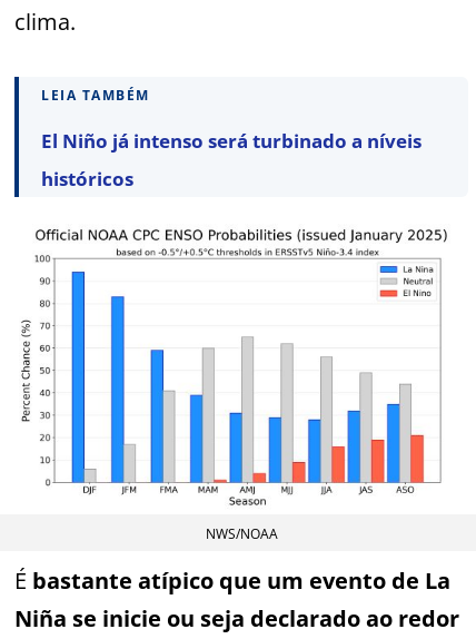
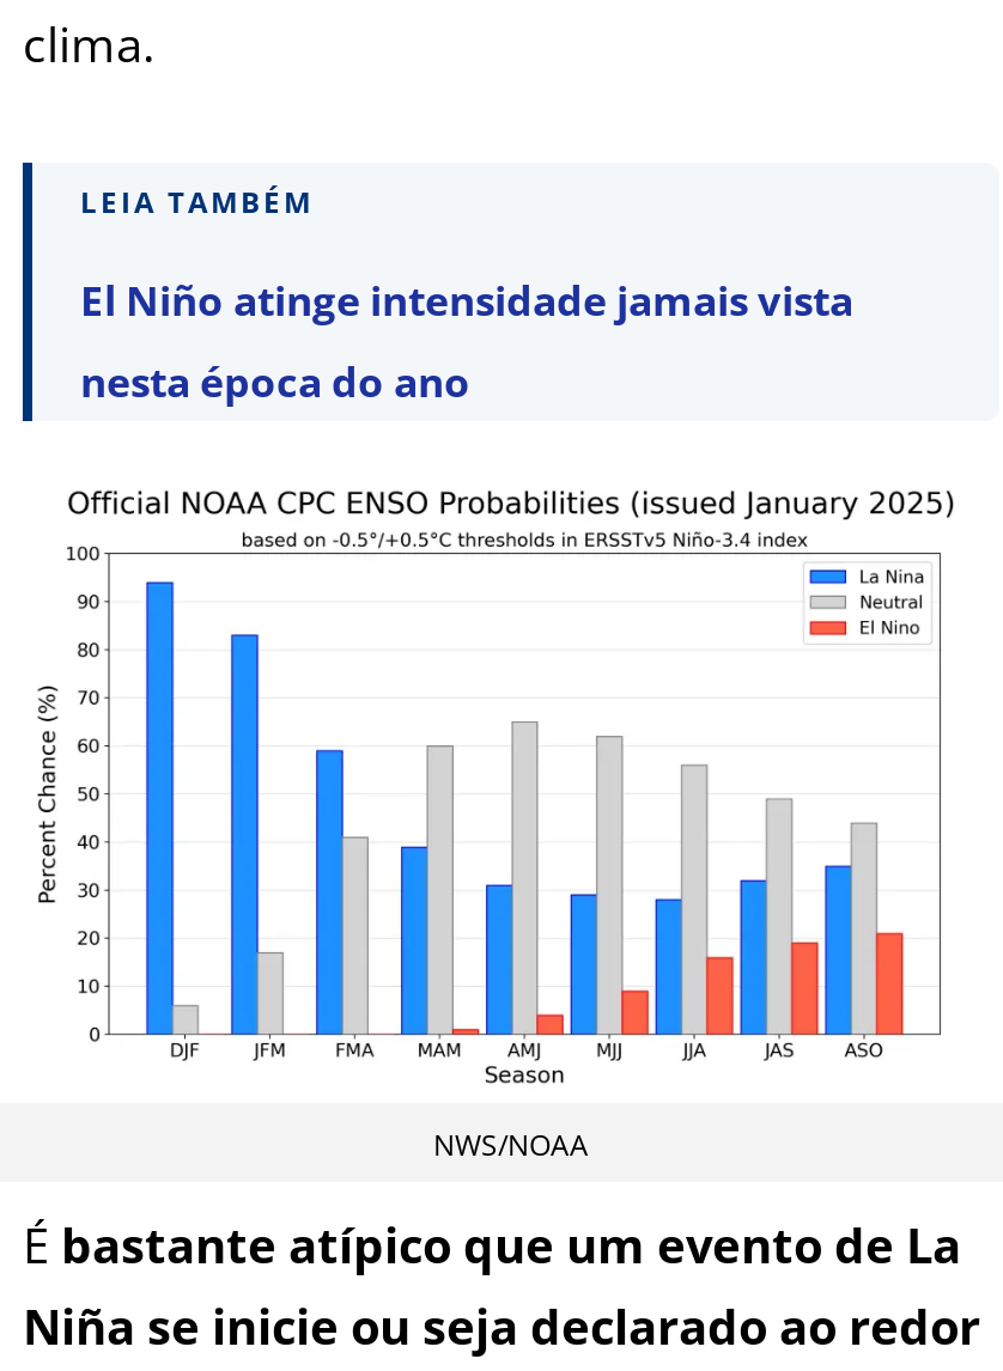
[41,128,422,153] El Niño já intenso será turbinado a níveis -> [80,273,853,328] El Niño atinge intensidade jamais vista
[41,165,133,191] históricos -> [80,354,470,409] nesta época do ano

